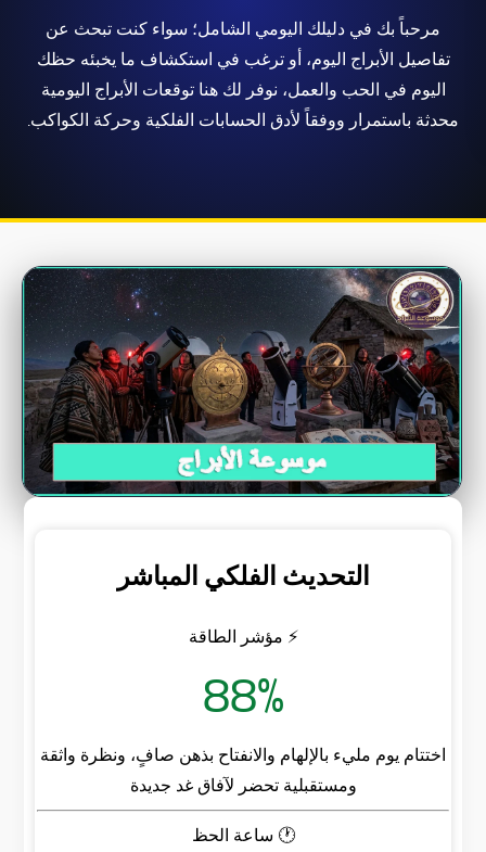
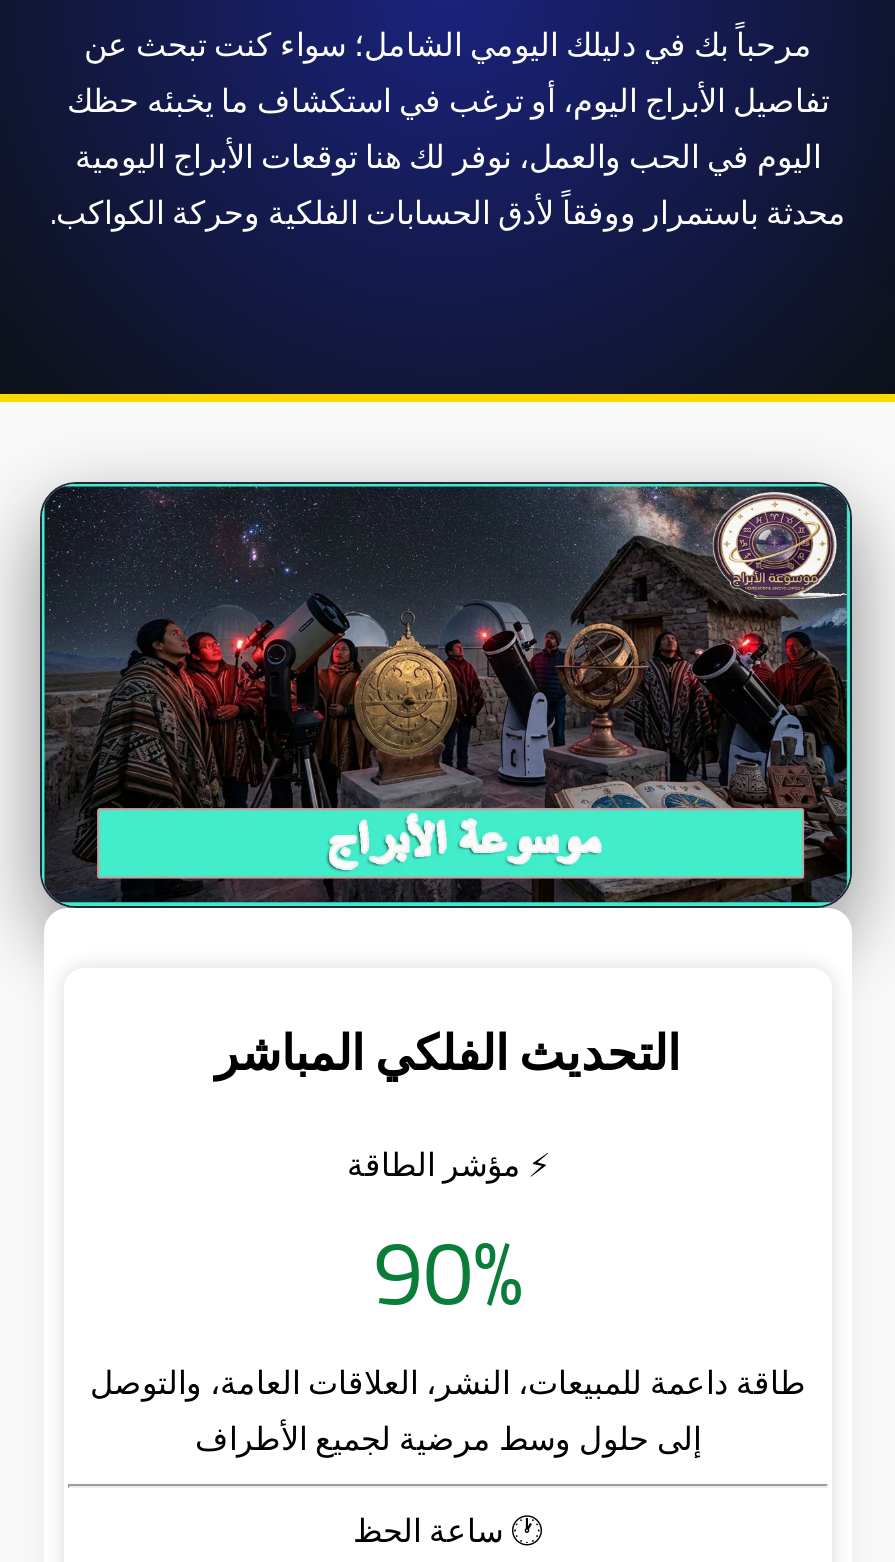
[40,660,446,799] 88% | اختتام يوم مليء بالإلهام والانفتاح بذهن صافٍ، ونظرة واثقة | ومستقبلية تحضر لآفاق غد جديدة -> [90,1208,806,1464] 90% | طاقة داعمة للمبيعات، النشر، العلاقات العامة، والتوصل | إلى حلول وسط مرضية لجميع الأطراف

